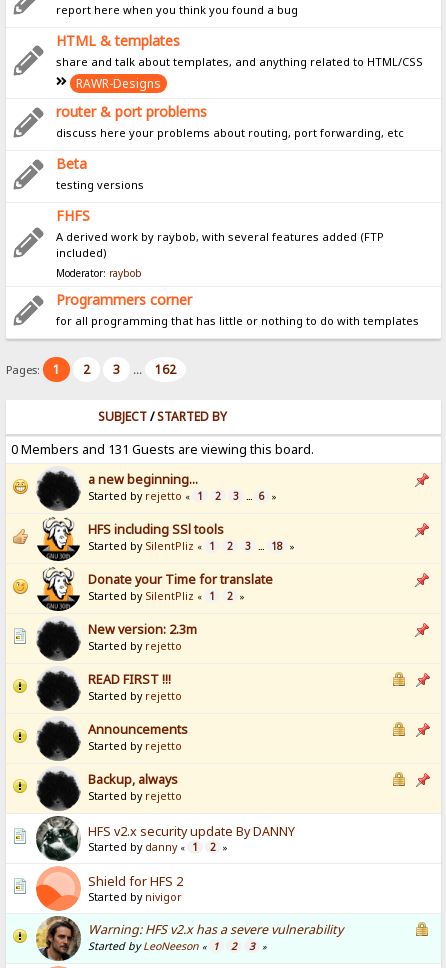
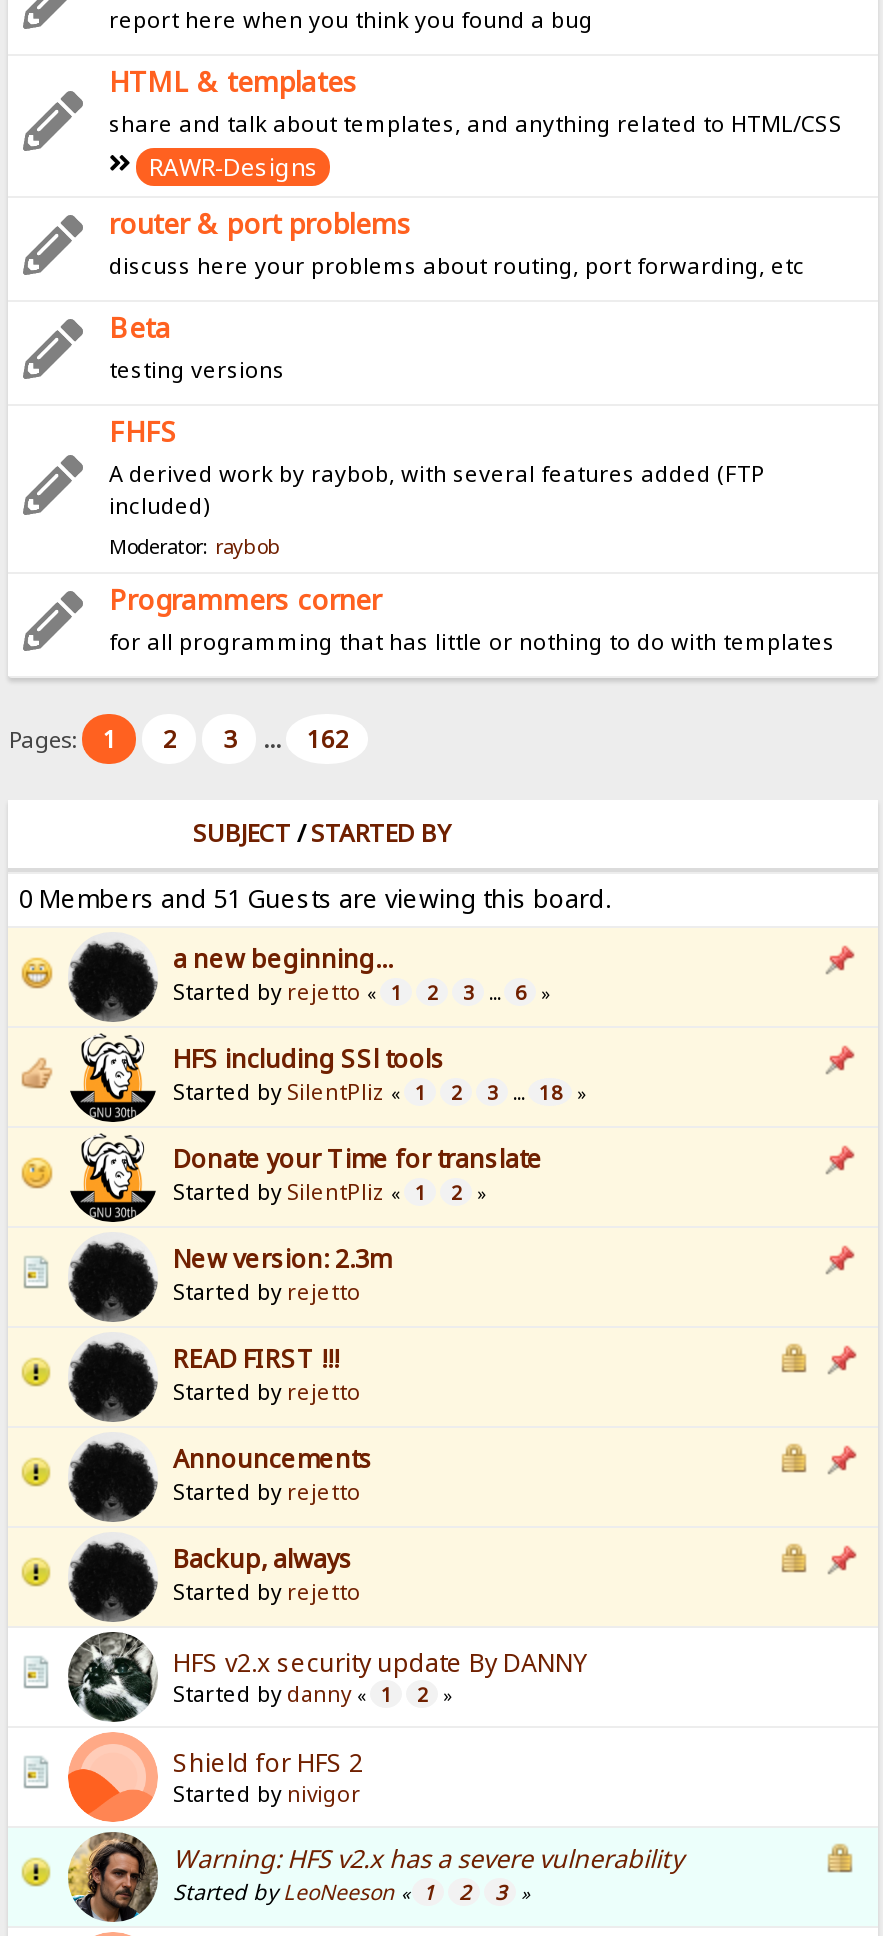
[11,441,314,458] 0 Members and 131 Guests are viewing this board. -> [19,883,611,917] 0 Members and 51 Guests are viewing this board.

